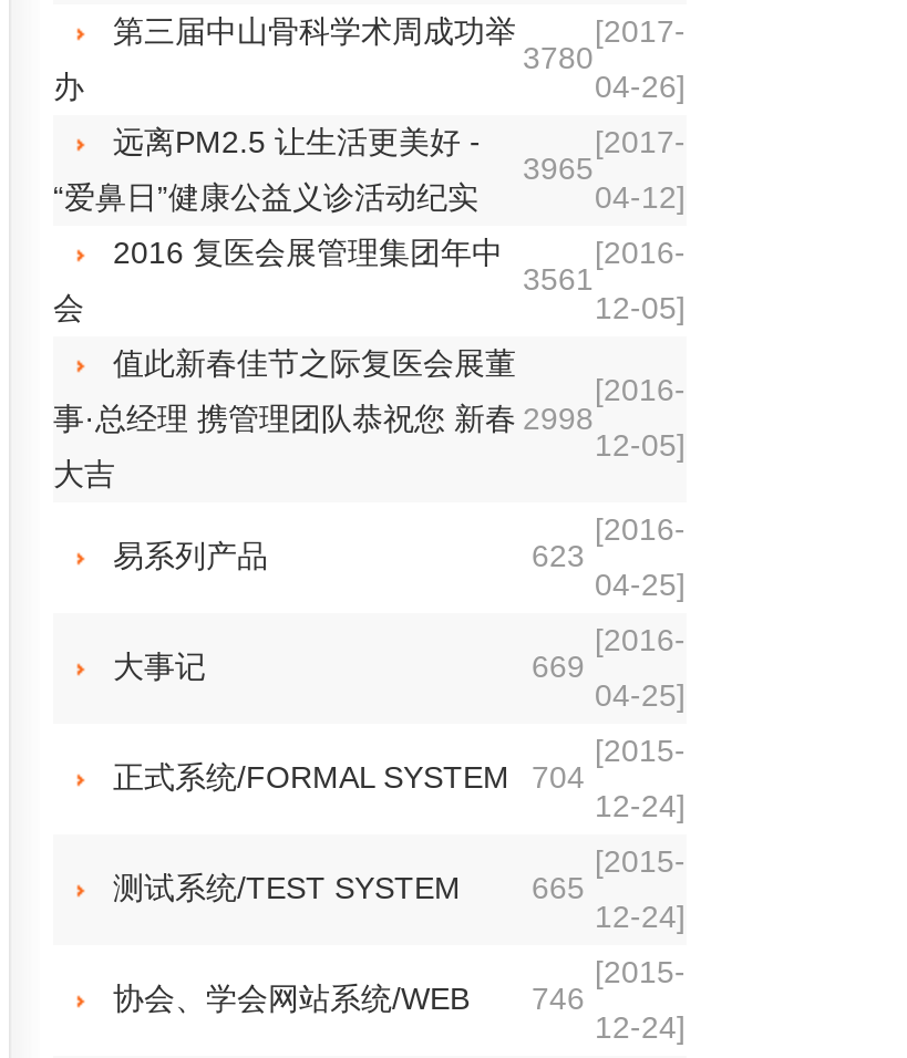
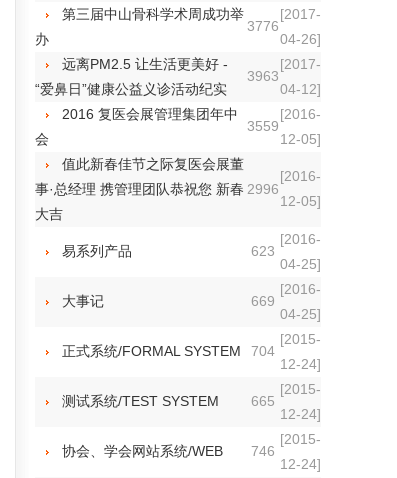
[523,40,594,75] 3780 -> [247,18,279,34] 3776
[523,151,594,186] 3965 -> [247,68,279,84] 3963
[523,261,594,297] 3561 -> [247,118,279,134] 3559
[53,401,594,436] 事·总经理 携管理团队恭祝您 新春 2998 -> [35,181,279,197] 事·总经理 携管理团队恭祝您 新春 2996

